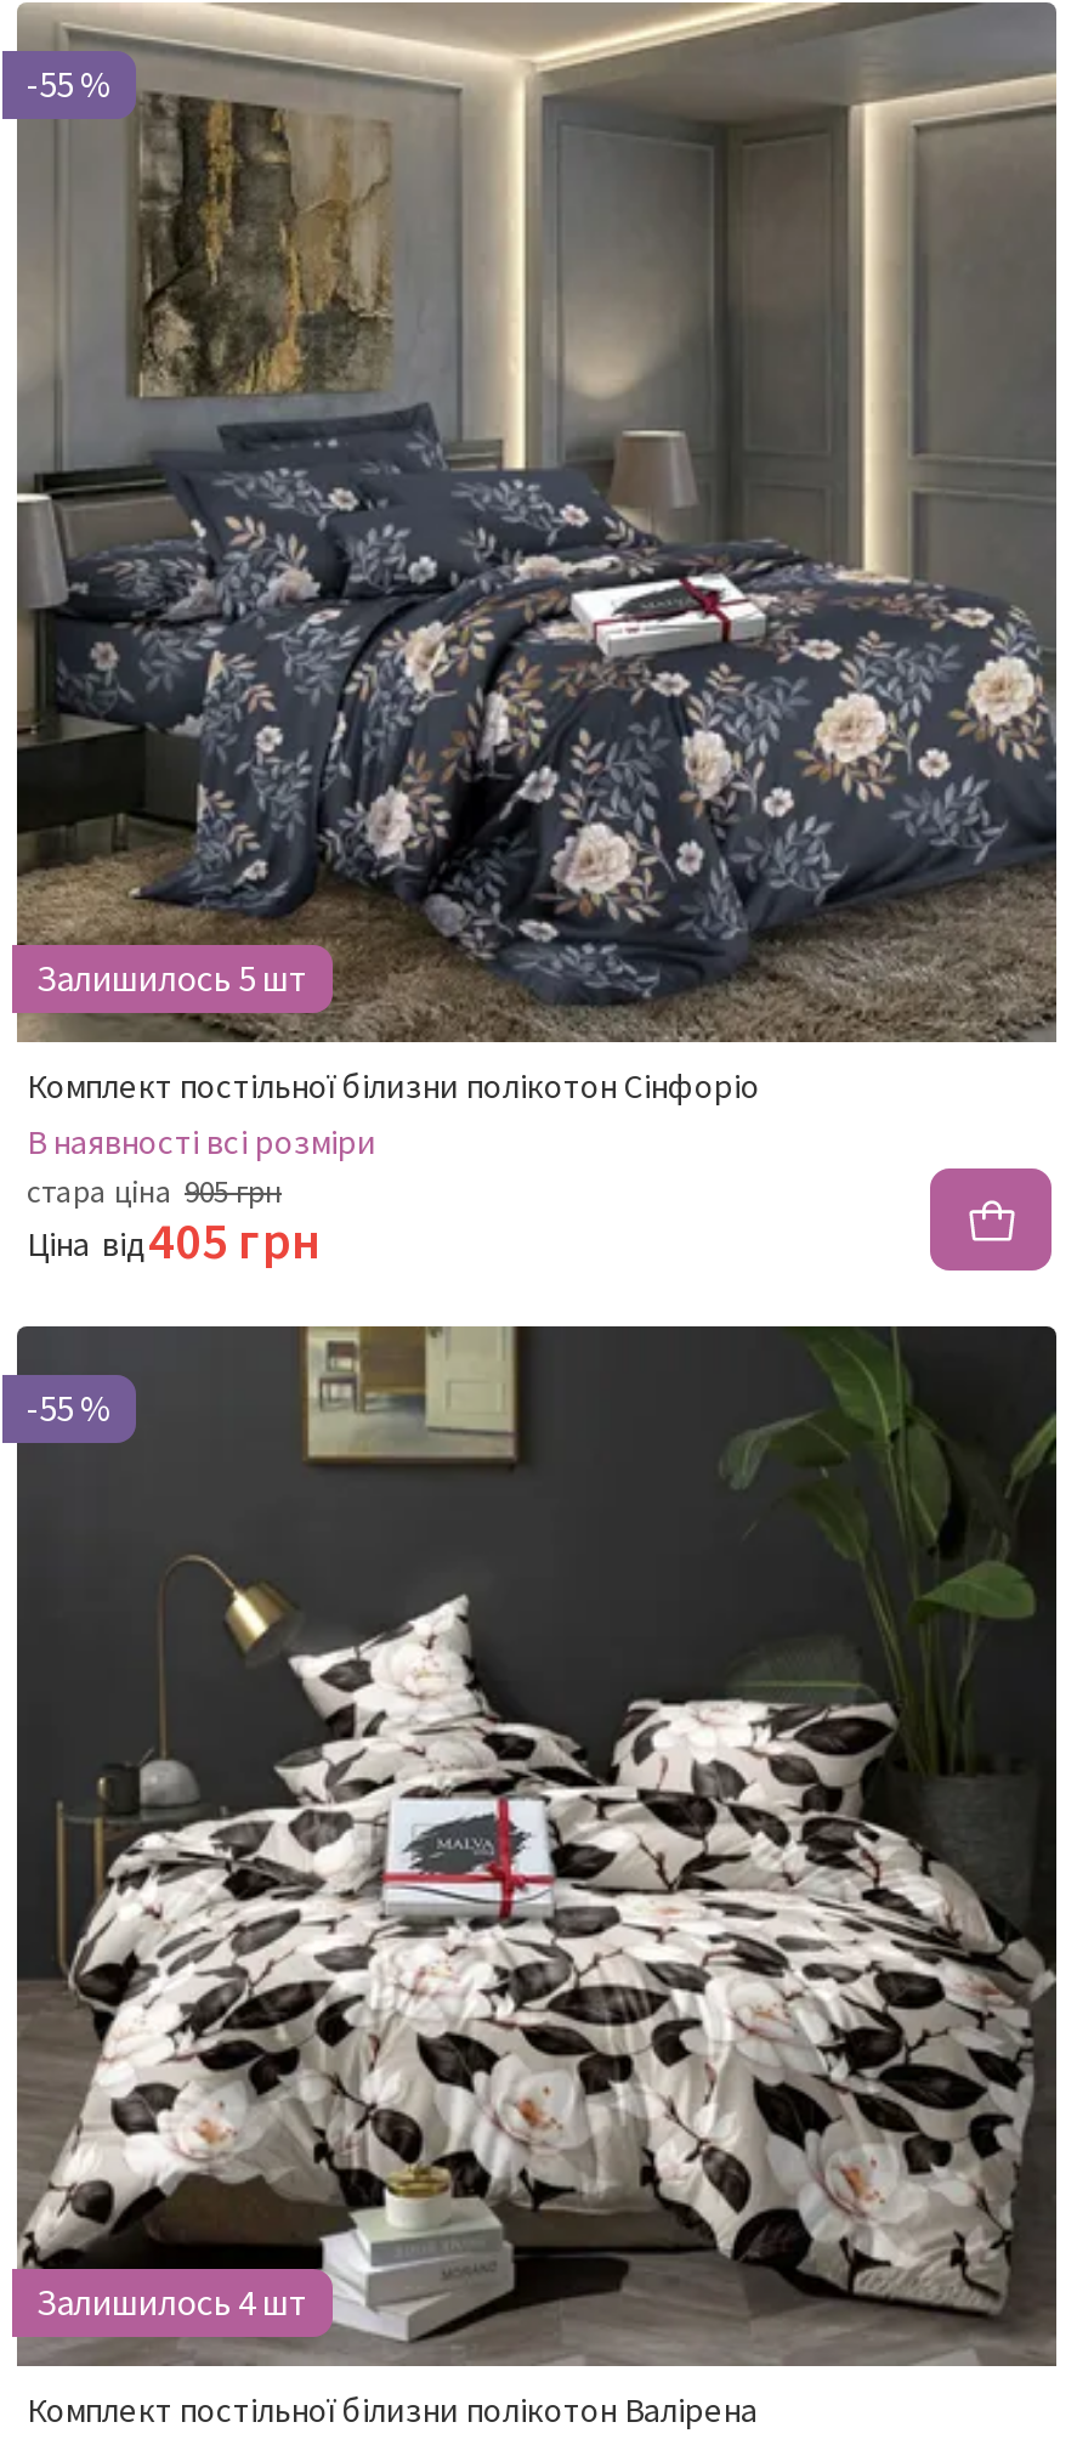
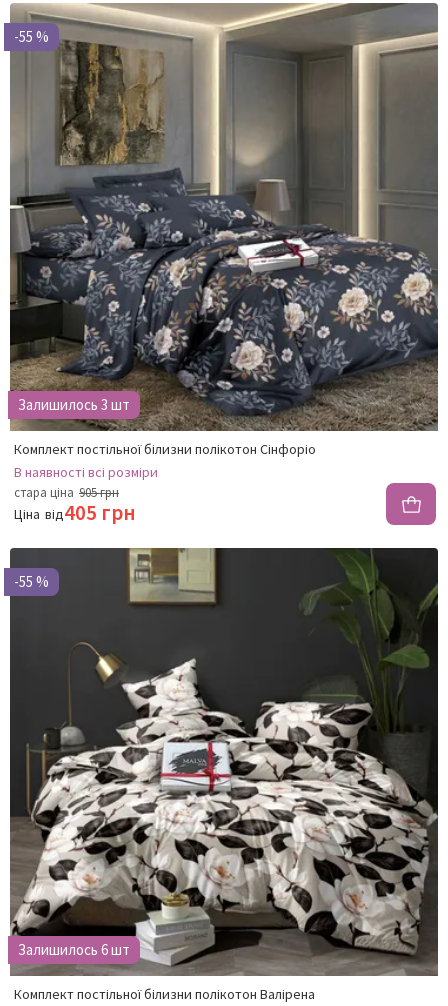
[36,955,308,1001] Залишилось 5 шт -> [18,395,130,414] Залишилось 3 шт
[36,2279,308,2325] Залишилось 4 шт -> [18,940,130,959] Залишилось 6 шт

